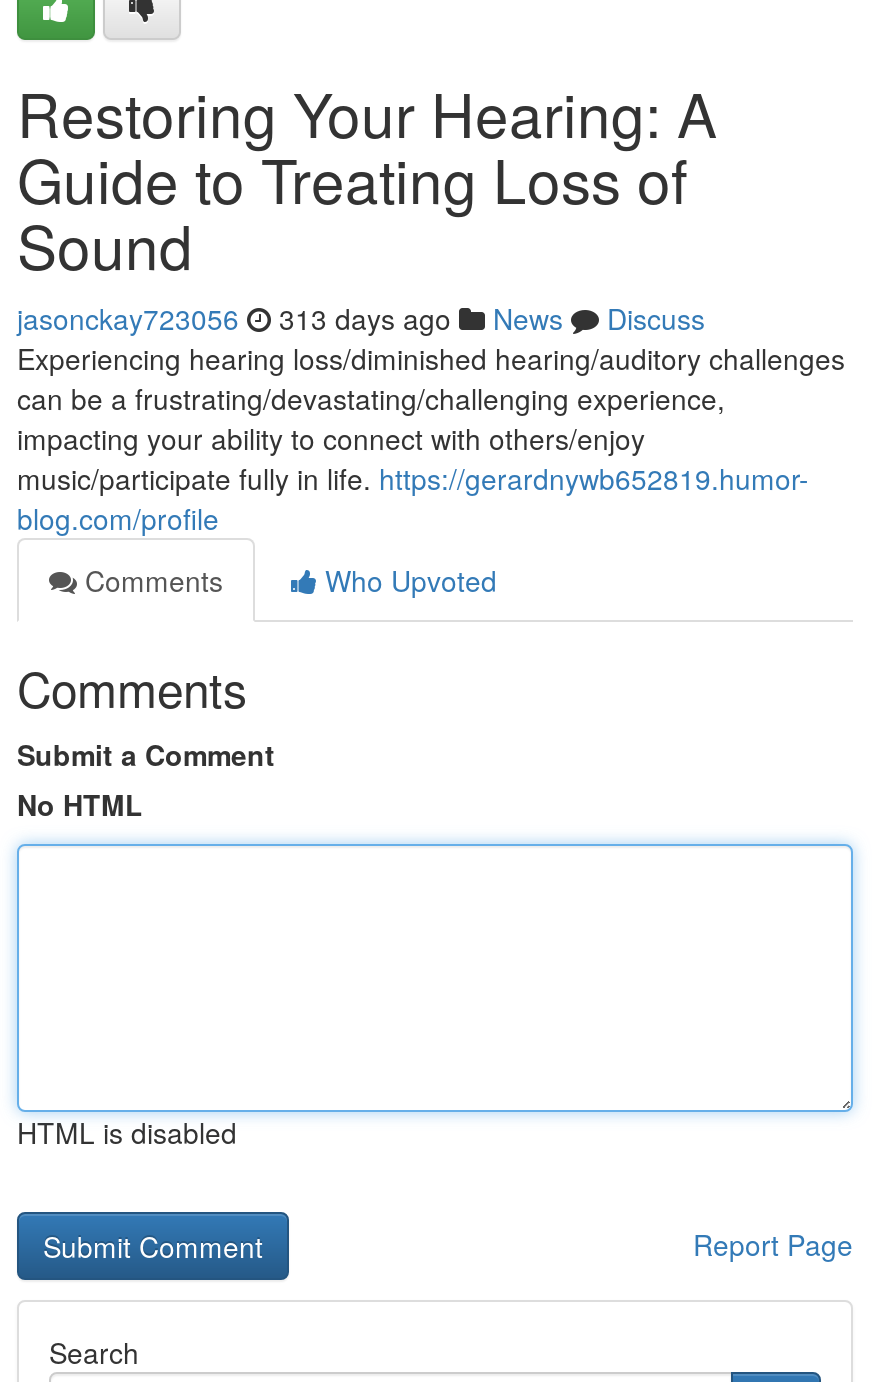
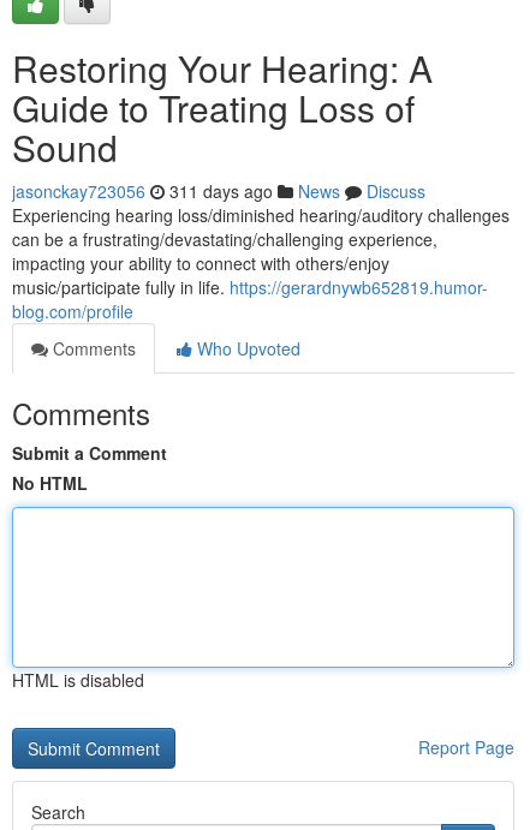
[17,298,705,338] jasonckay723056 313 days ago News Discuss -> [12,179,425,203] jasonckay723056 311 days ago News Discuss

